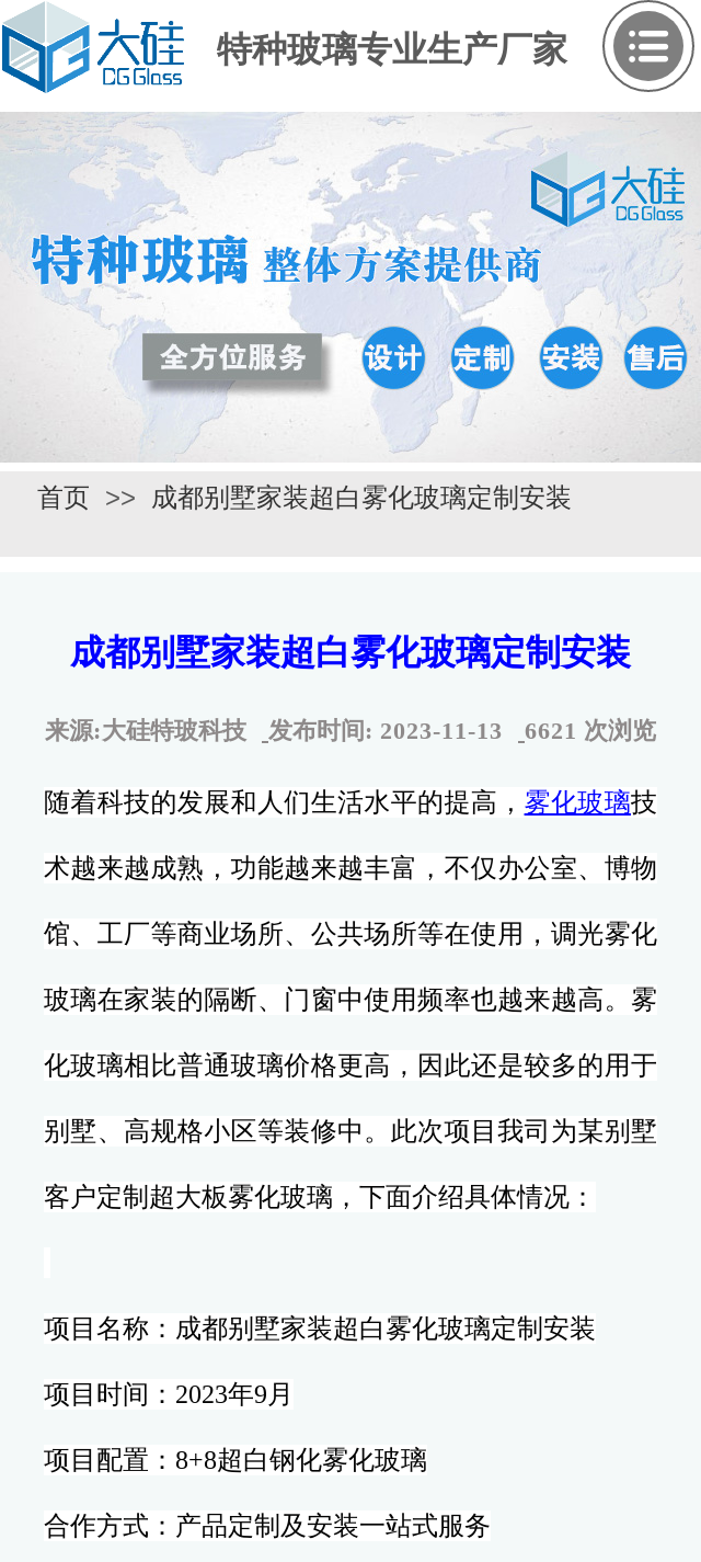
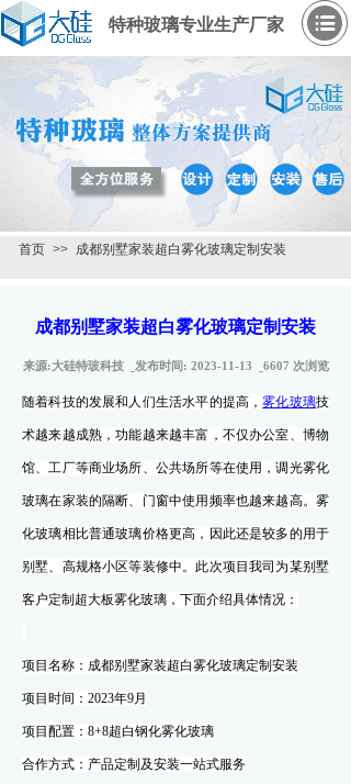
[45,717,656,743] 来源:大硅特玻科技 发布时间: 2023-11-13 6621次浏览 -> [22,359,329,372] 来源:大硅特玻科技 发布时间: 2023-11-13 6607次浏览

